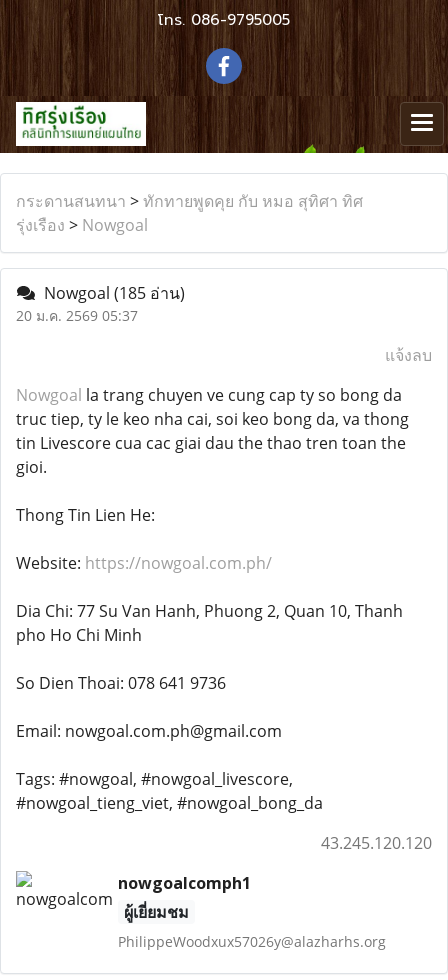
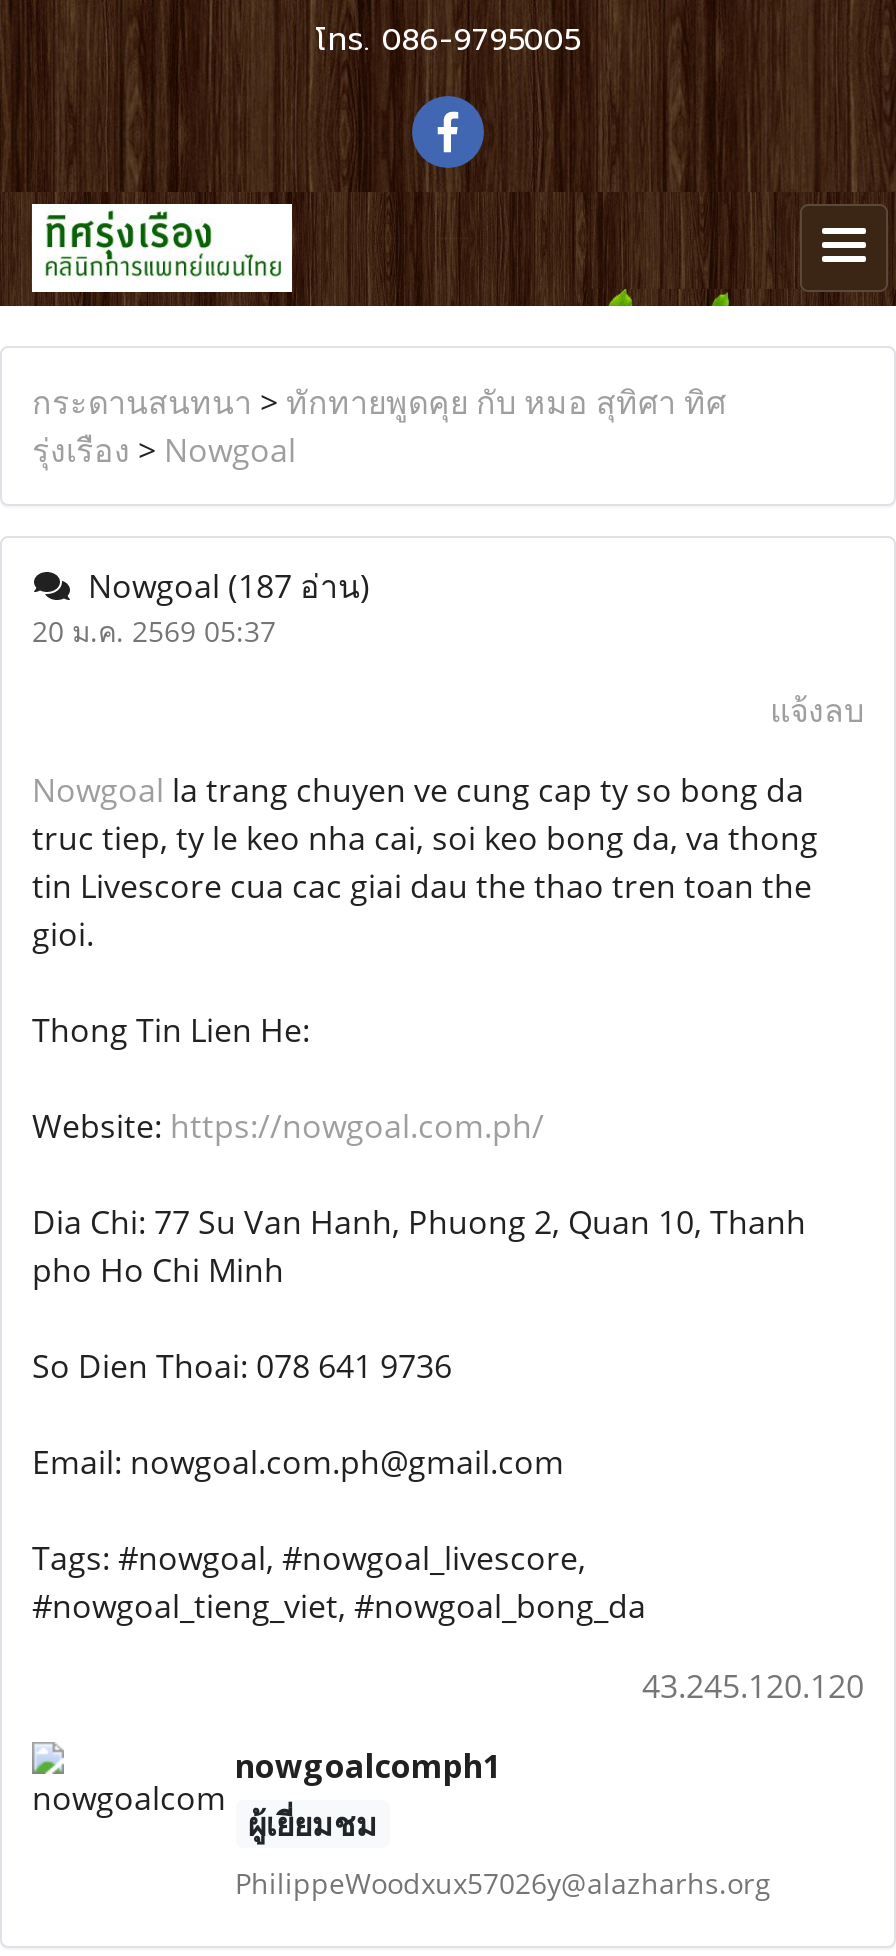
[36,282,185,304] Nowgoal (185 อ่าน) -> [72,564,370,608] Nowgoal (187 อ่าน)

